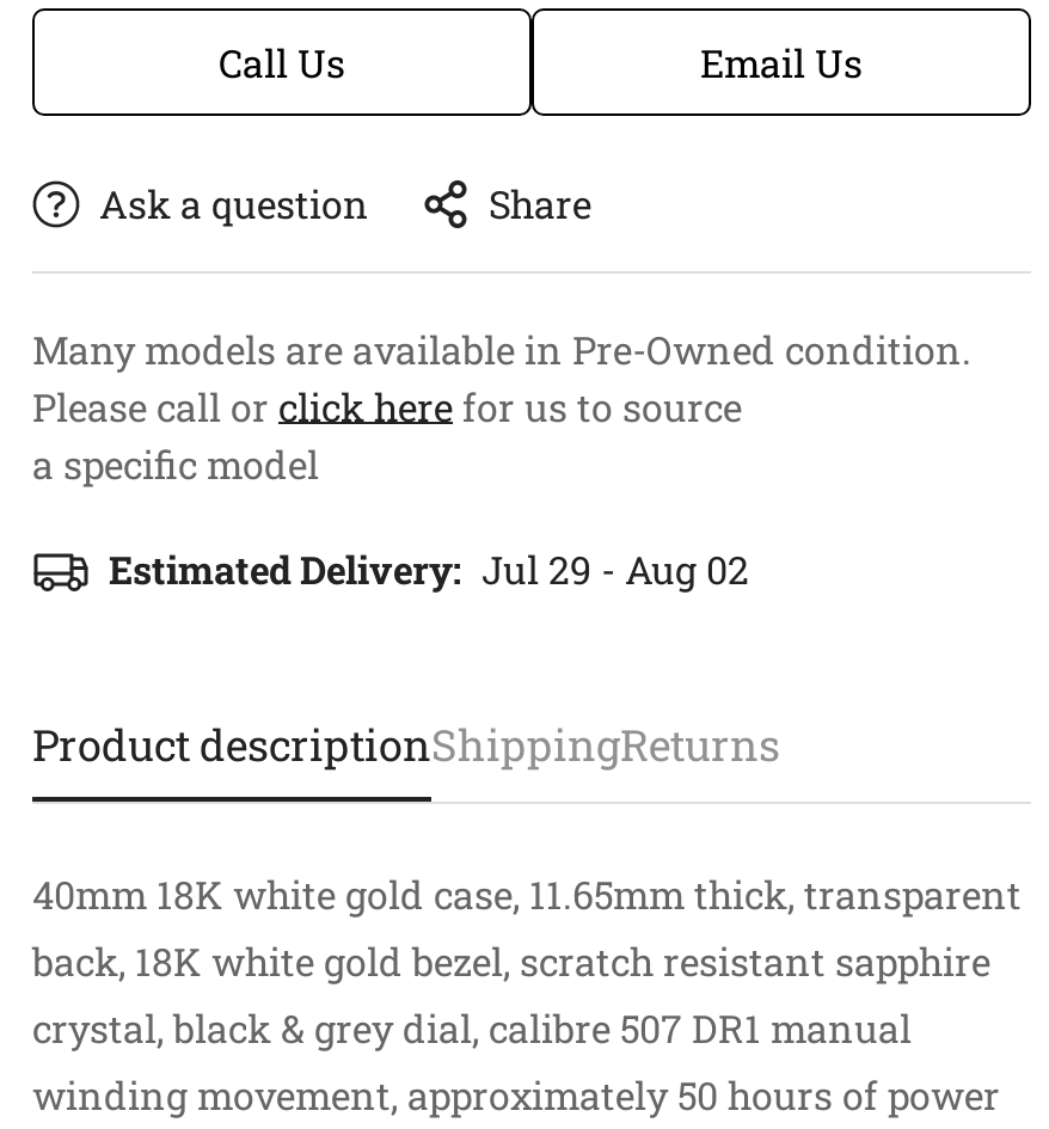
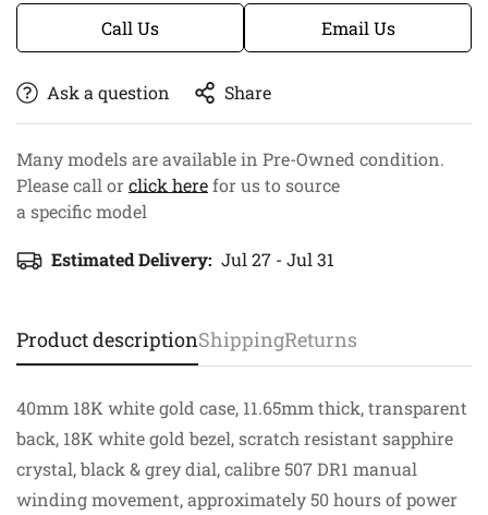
[109,545,749,595] Estimated Delivery: Jul 29 - Aug 02 -> [51,248,334,271] Estimated Delivery: Jul 27 - Jul 31

